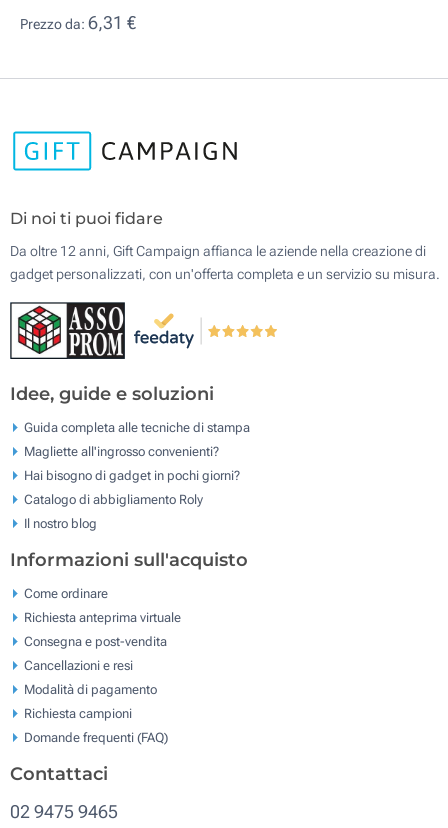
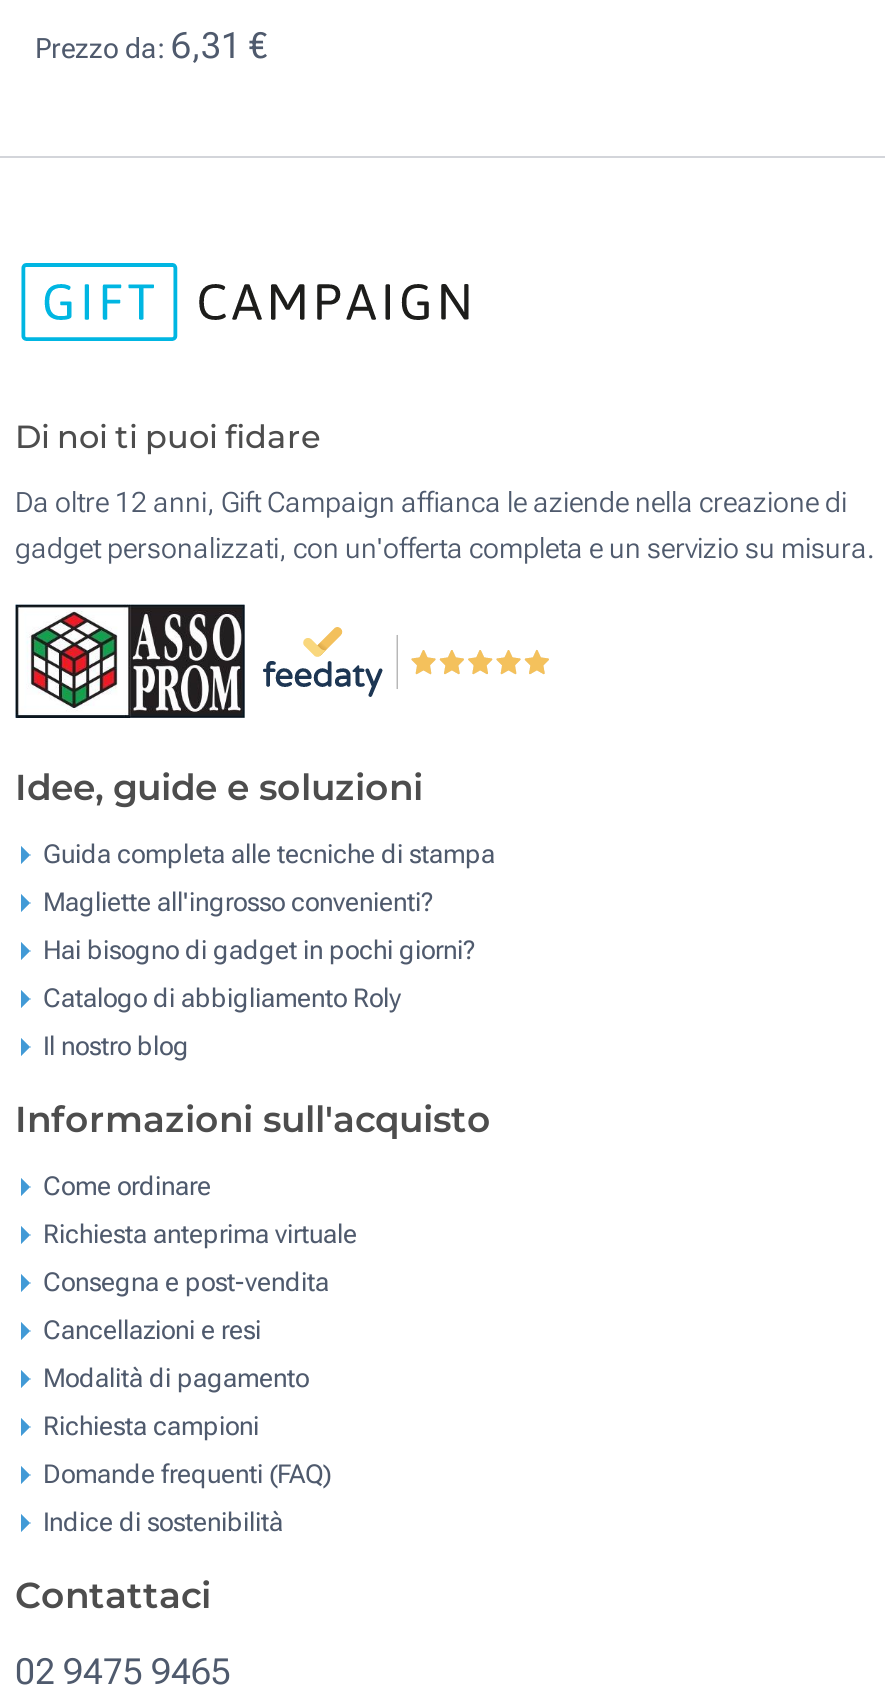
none -> [43,1507,283,1537] Indice di sostenibilità

